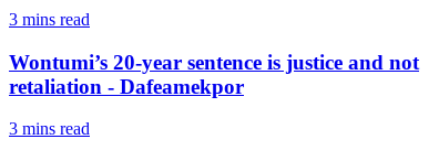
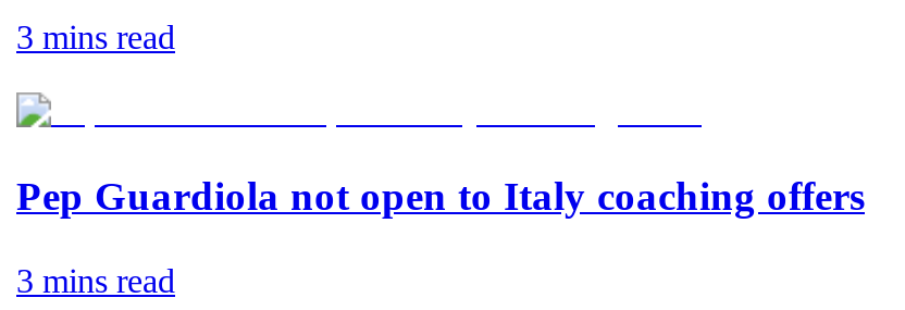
[9,50,419,98] Wontumi’s 20-year sentence is justice and not | retaliation - Dafeamekpor -> [16,173,865,219] Pep Guardiola not open to Italy coaching offers

